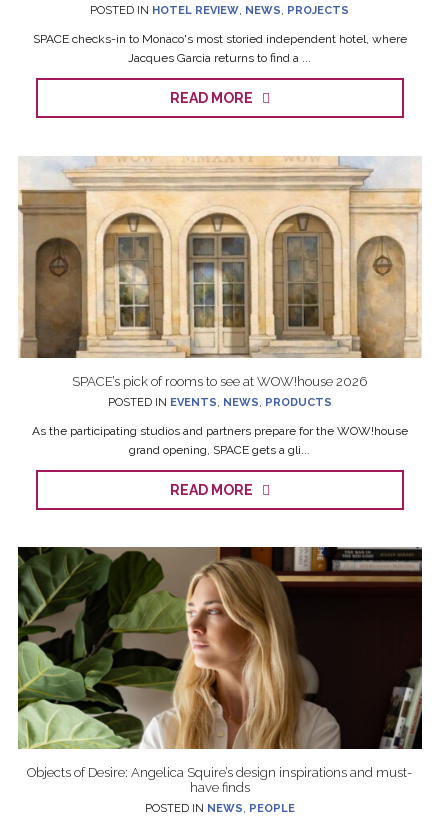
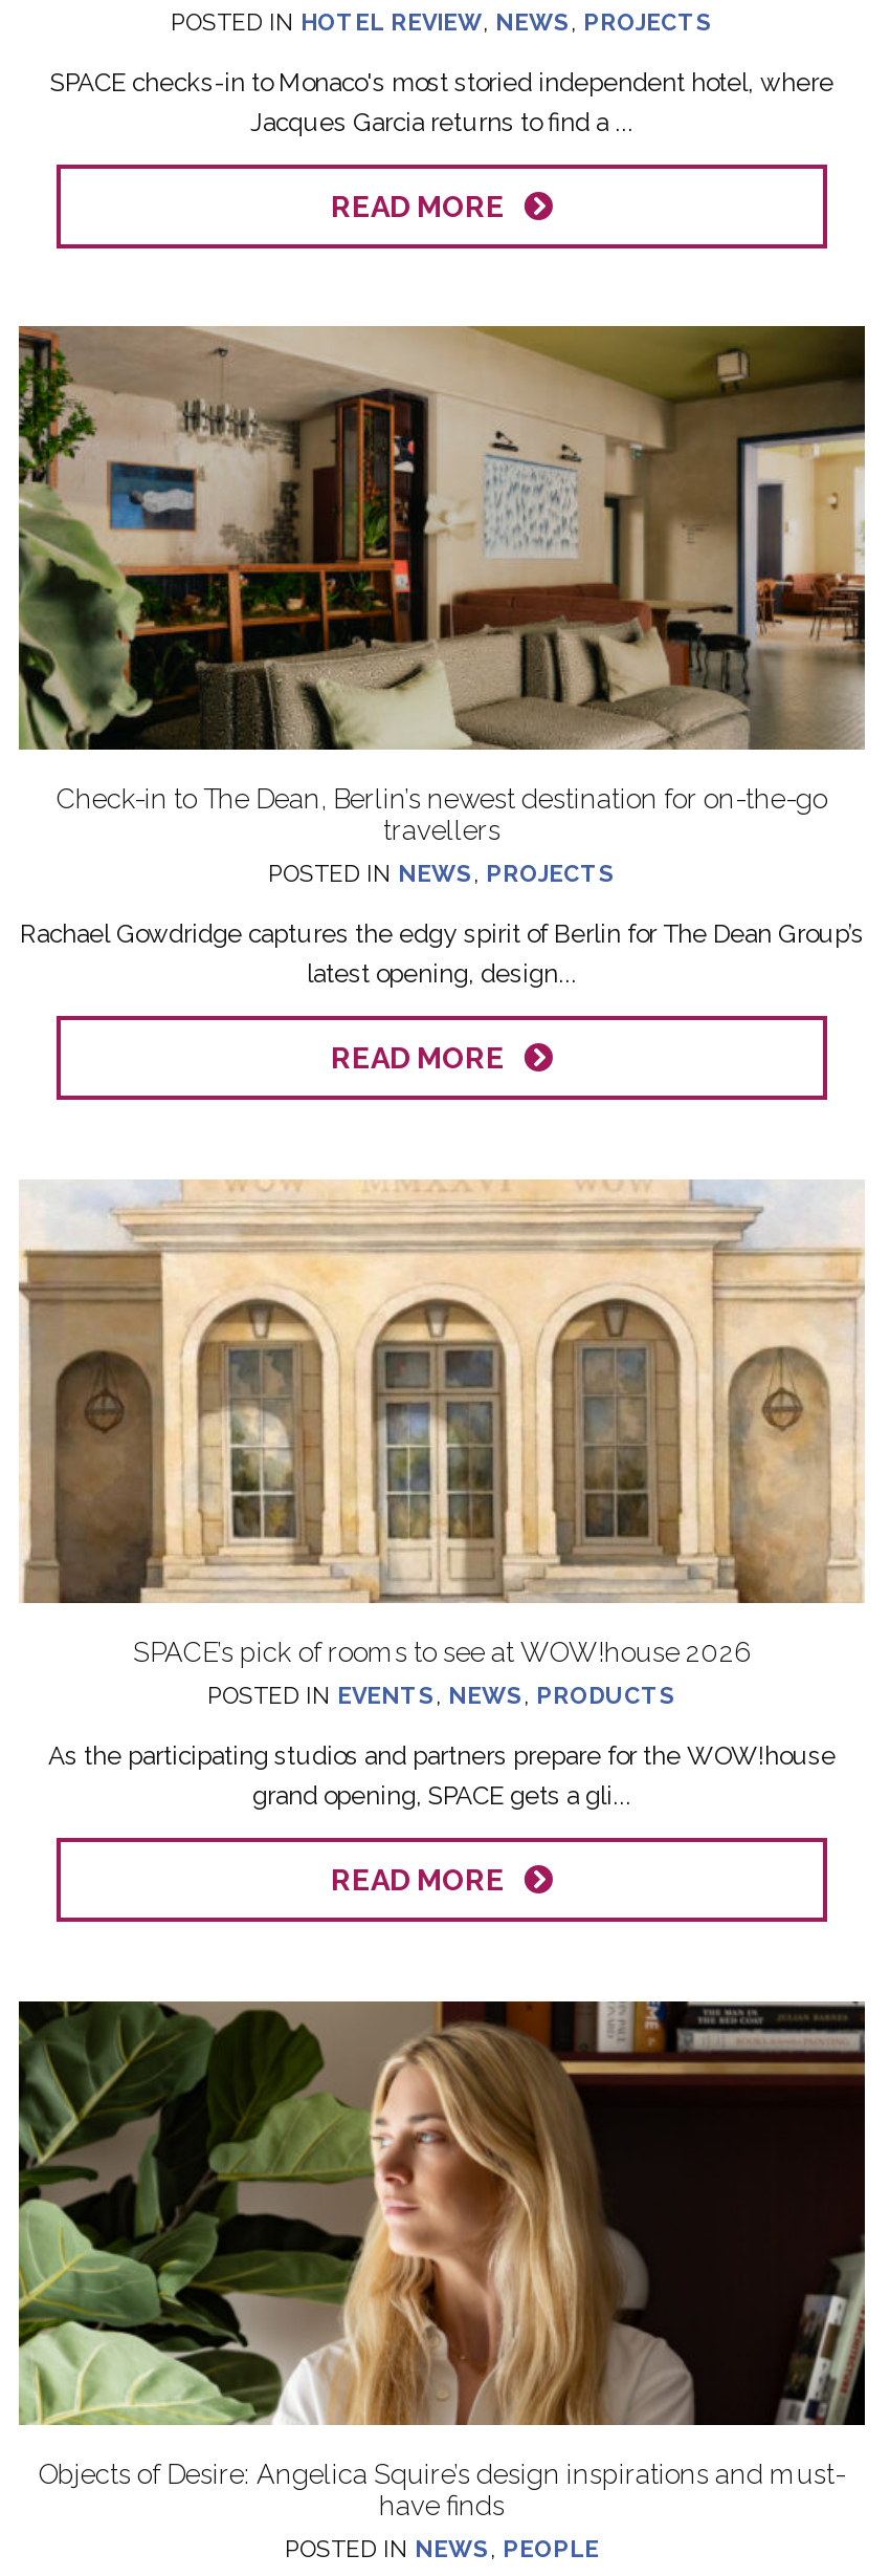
none -> [17,323,867,989] [image] | Check-in to The Dean, Berlin’s newest destination for on-the-go | travellers | POSTED IN NEWS, PROJECTS | Rachael Gowdridge captures the edgy spirit of Berlin for The Dean Group’s | latest opening, design...
none -> [331,189,524,222] READ MORE

